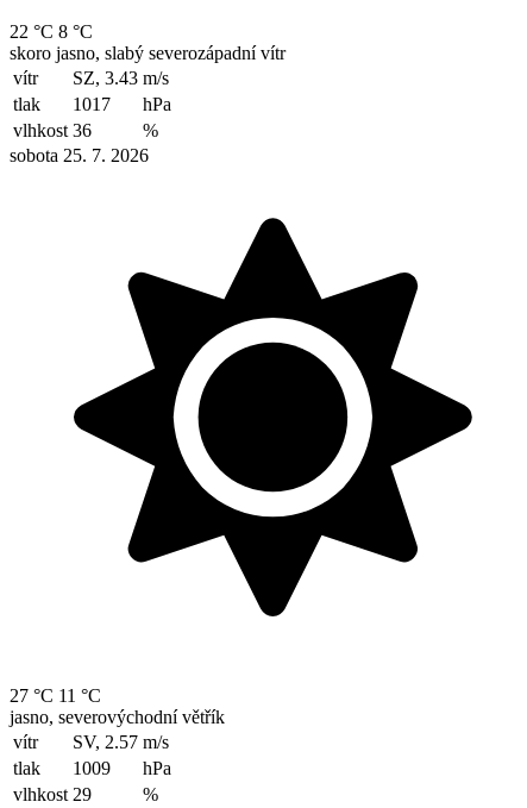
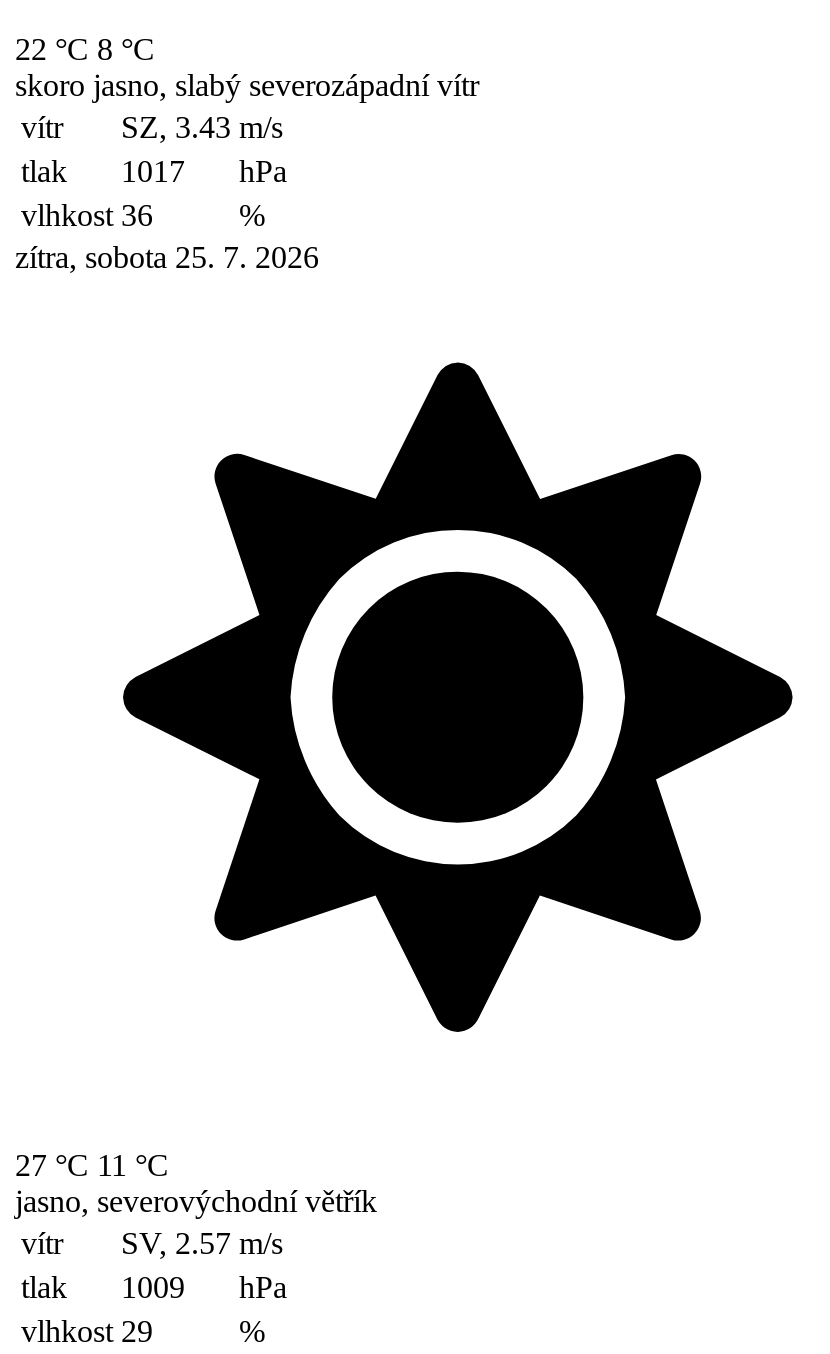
[10,145,149,166] sobota 25. 7. 2026 -> [15,240,319,274] zítra, sobota 25. 7. 2026

